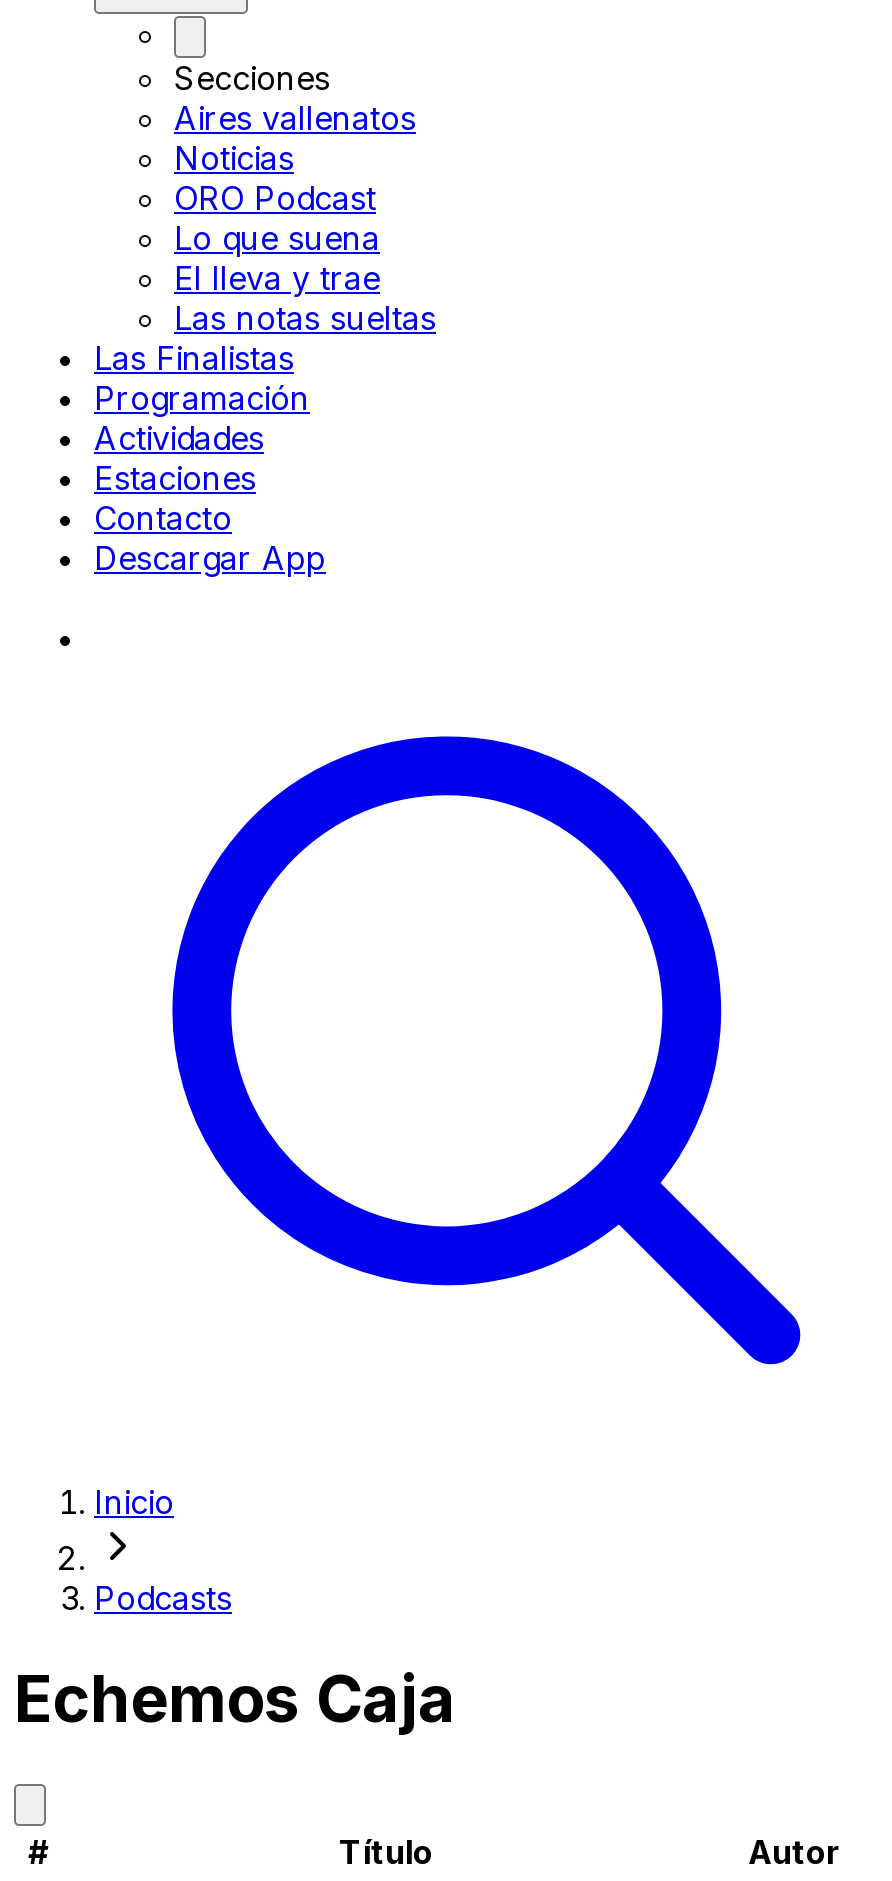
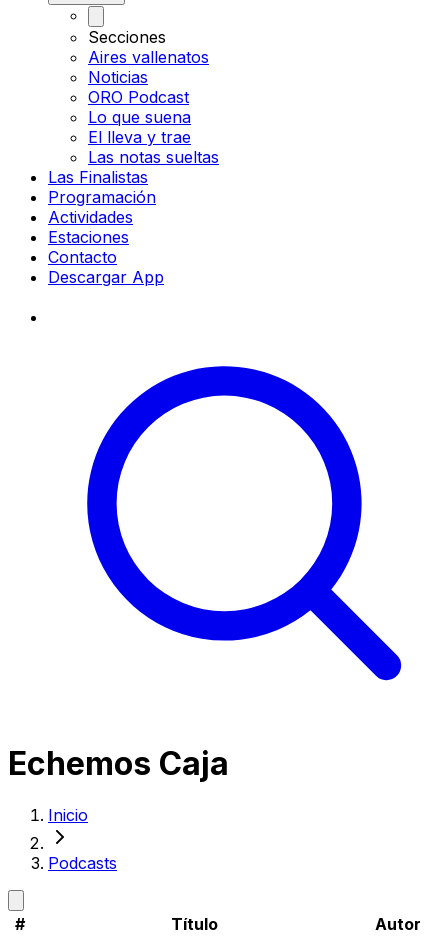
moved [94,1482,232,1618] -> [48,805,117,873]: Inicio | Podcasts
moved [14,1661,456,1739] -> [8,744,229,783]: Echemos Caja

